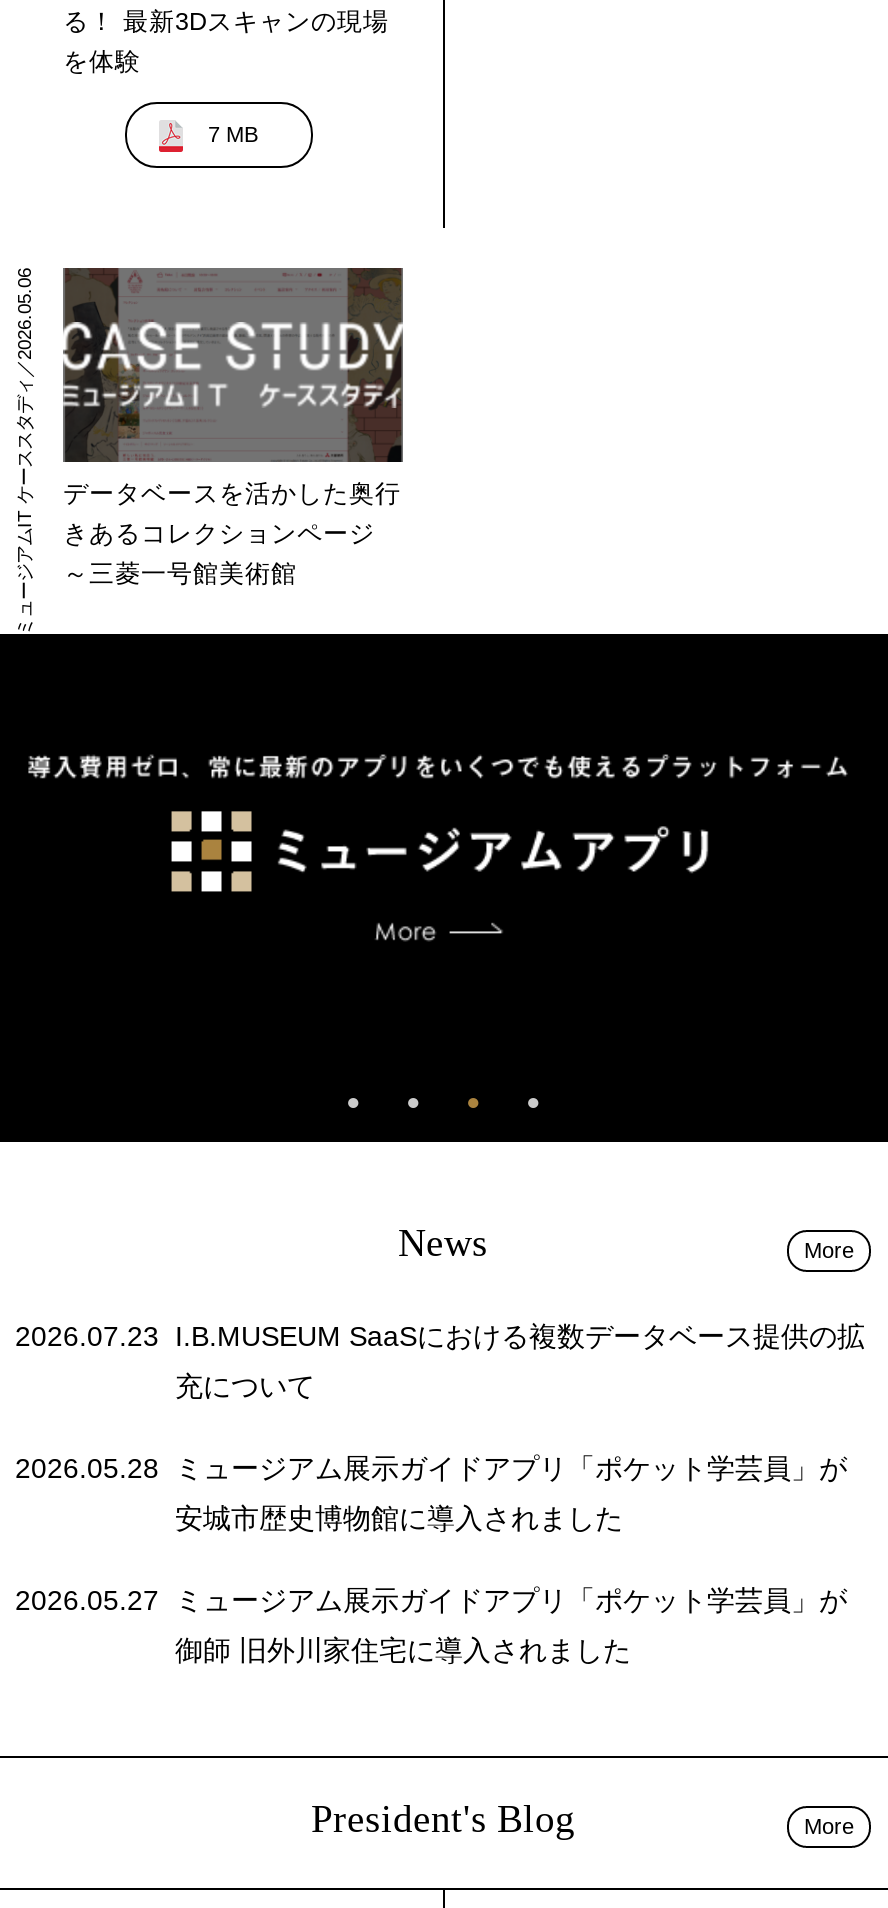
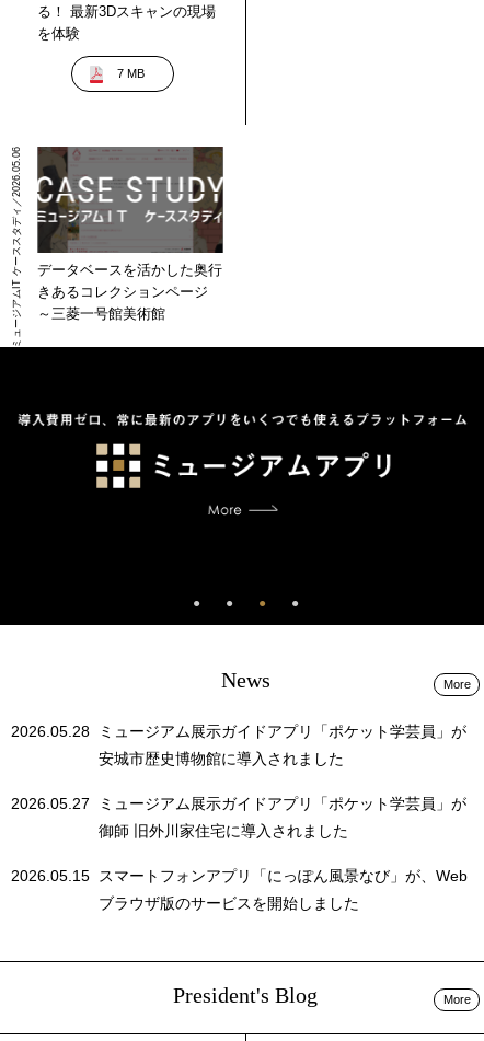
[15,1321,865,1403] 2026.07.23 I.B.MUSEUM SaaSにおける複数データベース提供の拡 | 充について -> none
moved [15,1453,847,1667] -> [11,723,466,840]: 2026.05.28 ミュージアム展示ガイドアプリ「ポケット学芸員」が | 安城市歴史博物館に導入されました | 2026.05.27 ミュージアム展示ガイドアプリ「ポケット学芸員」が | 御師 旧外川家住宅に導入されました
none -> [11,868,468,912] 2026.05.15 スマートフォンアプリ「にっぽん風景なび」が、Web | ブラウザ版のサービスを開始しました

